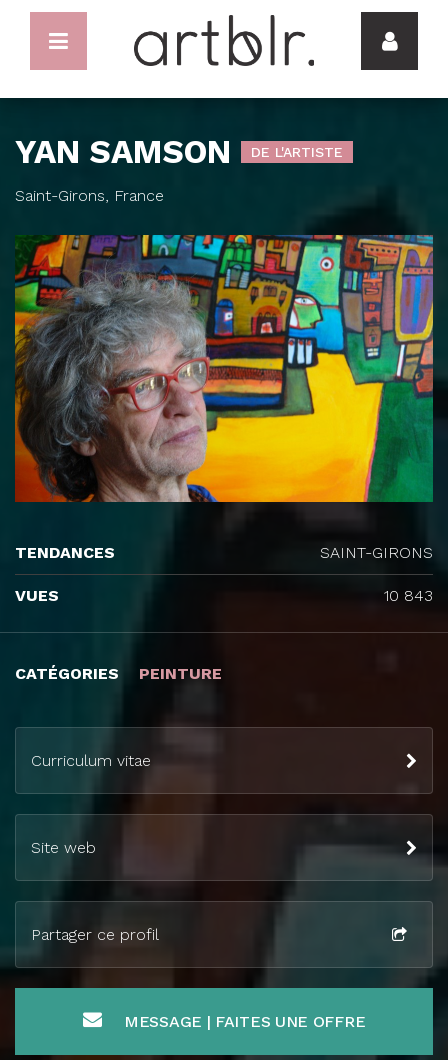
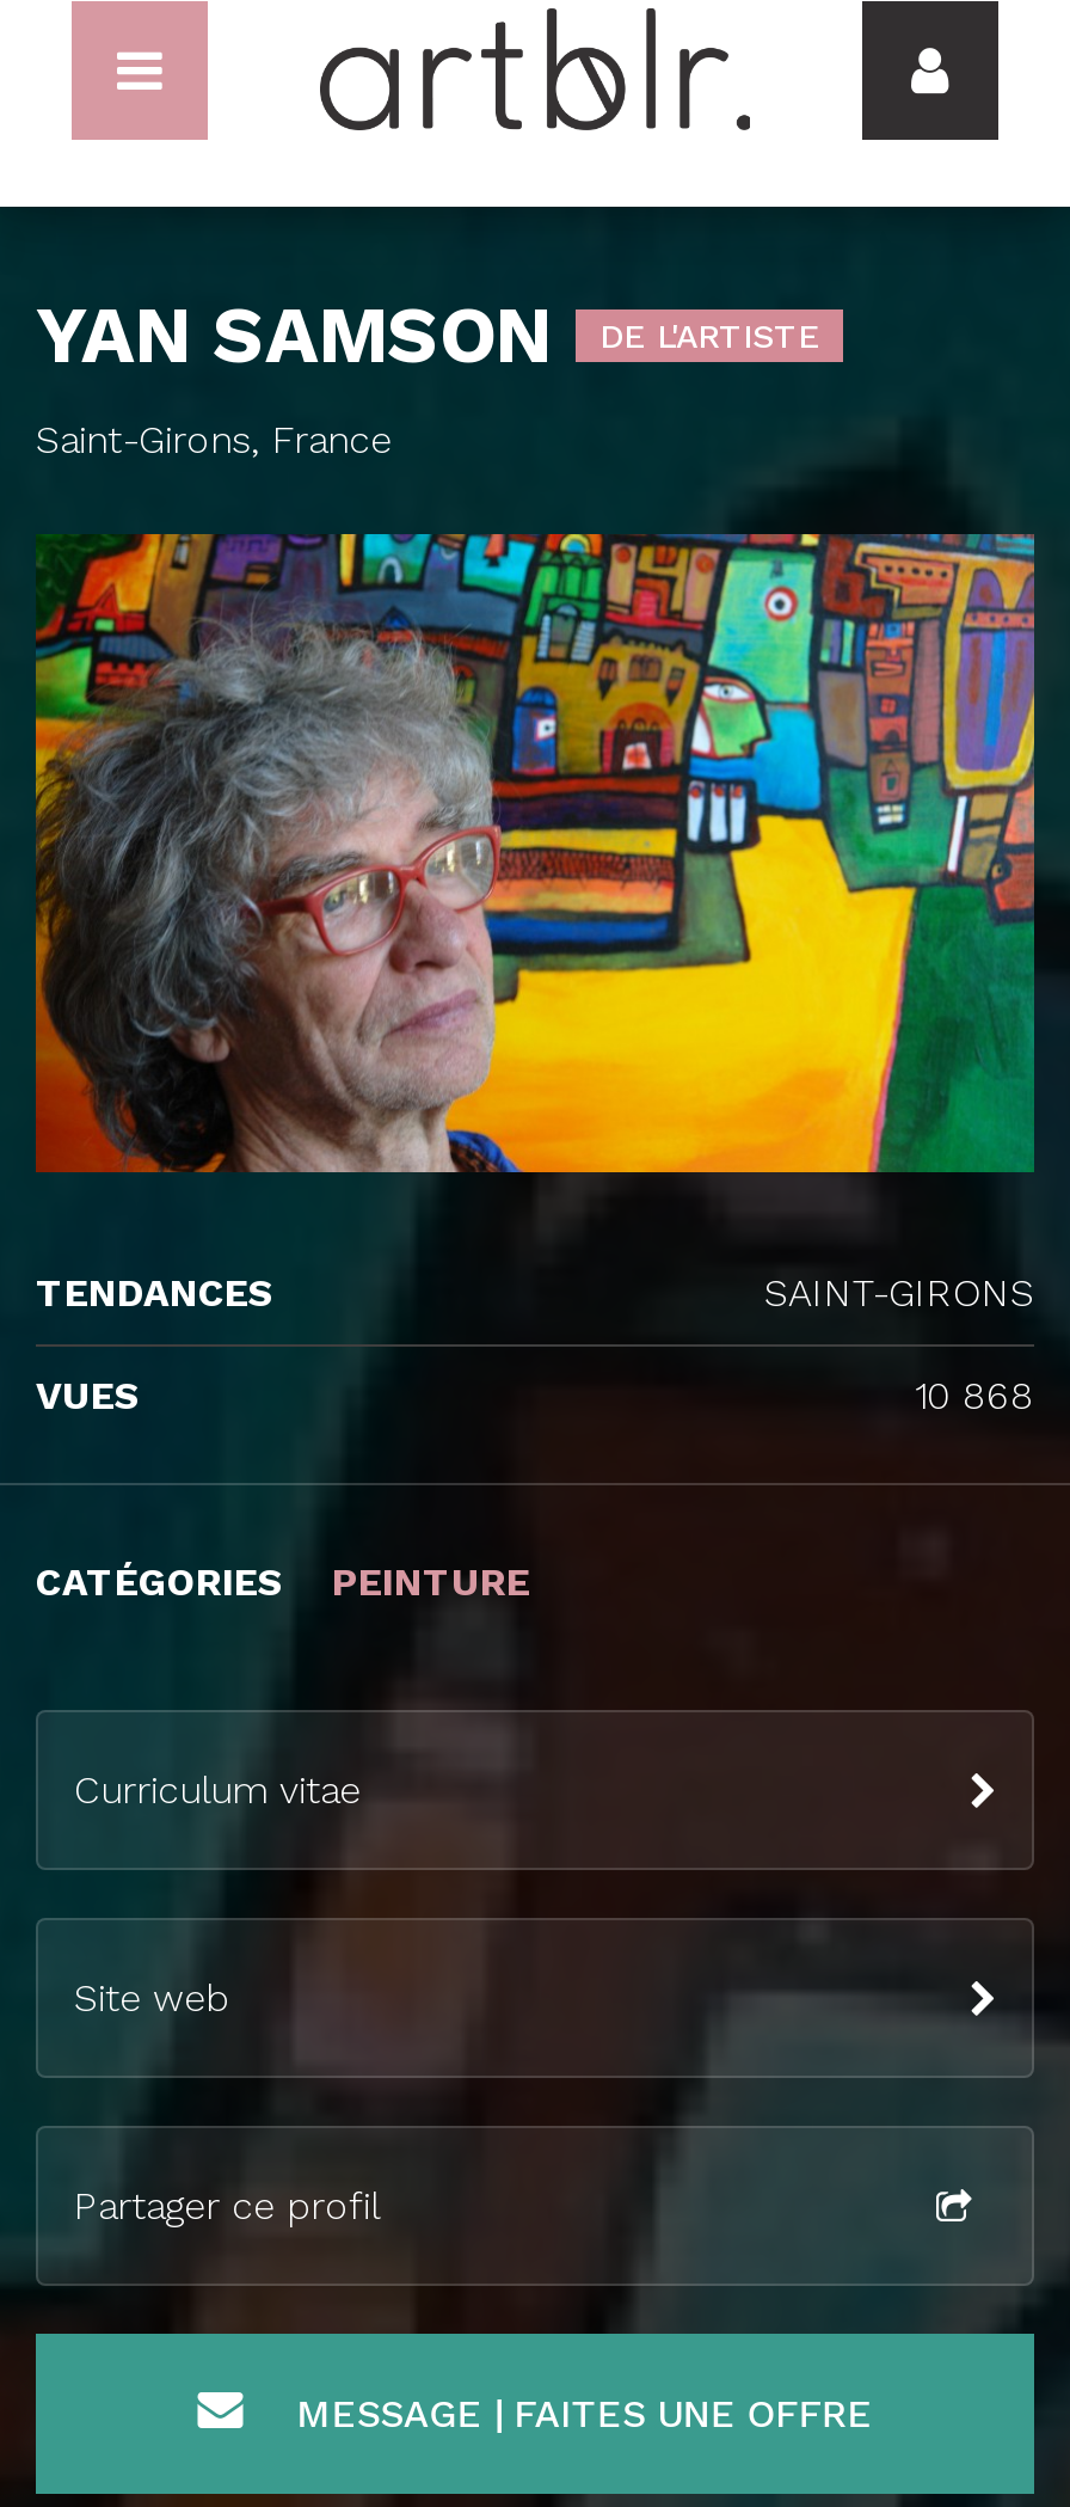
[384,586,433,605] 10 843 -> [915,1372,1034,1417] 10 868

